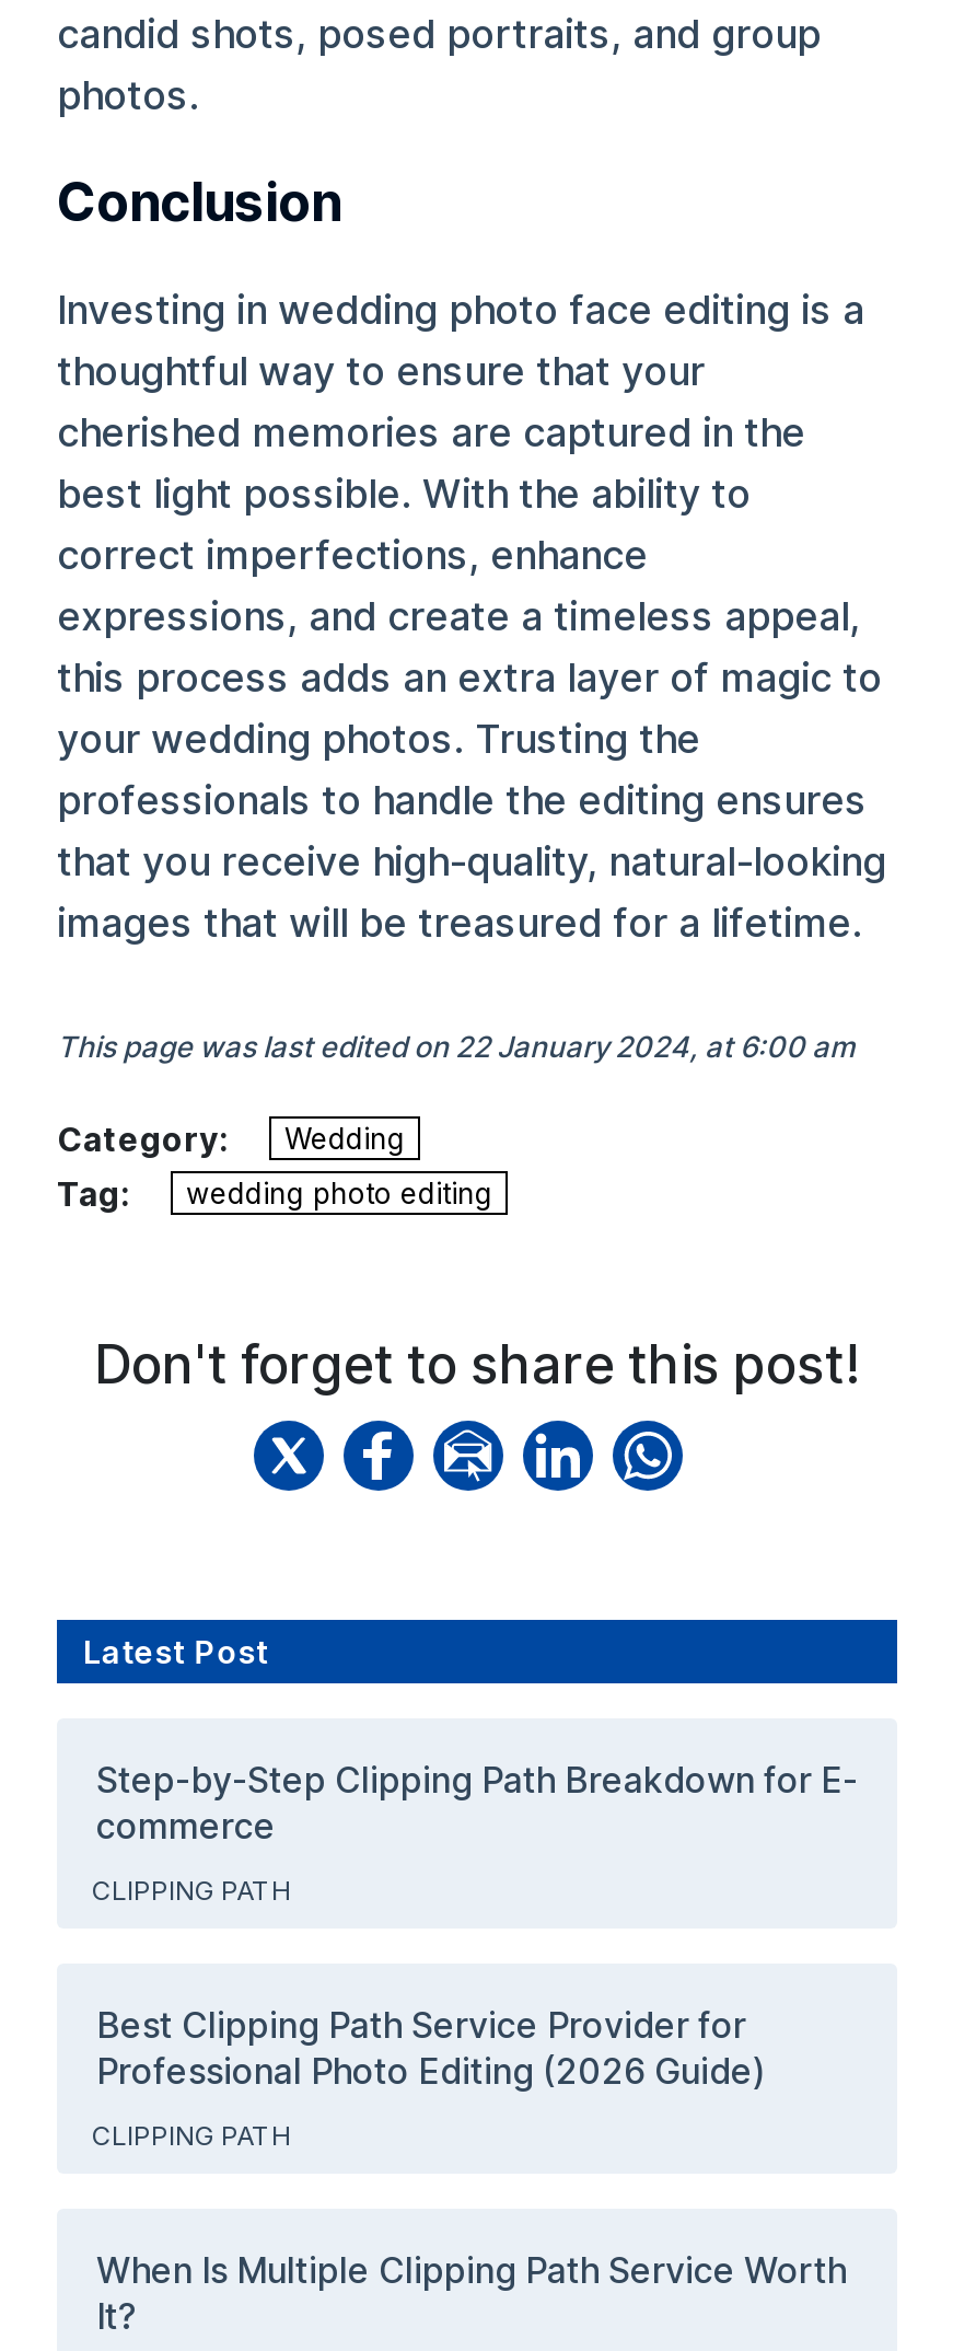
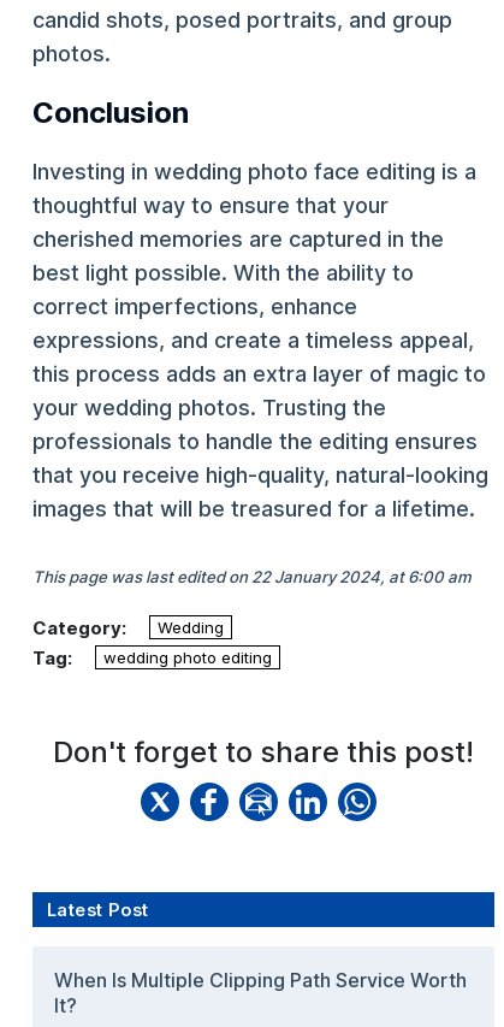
[92,1757,858,2151] Step-by-Step Clipping Path Breakdown for E- | commerce | CLIPPING PATH | Best Clipping Path Service Provider for | Professional Photo Editing (2026 Guide) | CLIPPING PATH -> none

